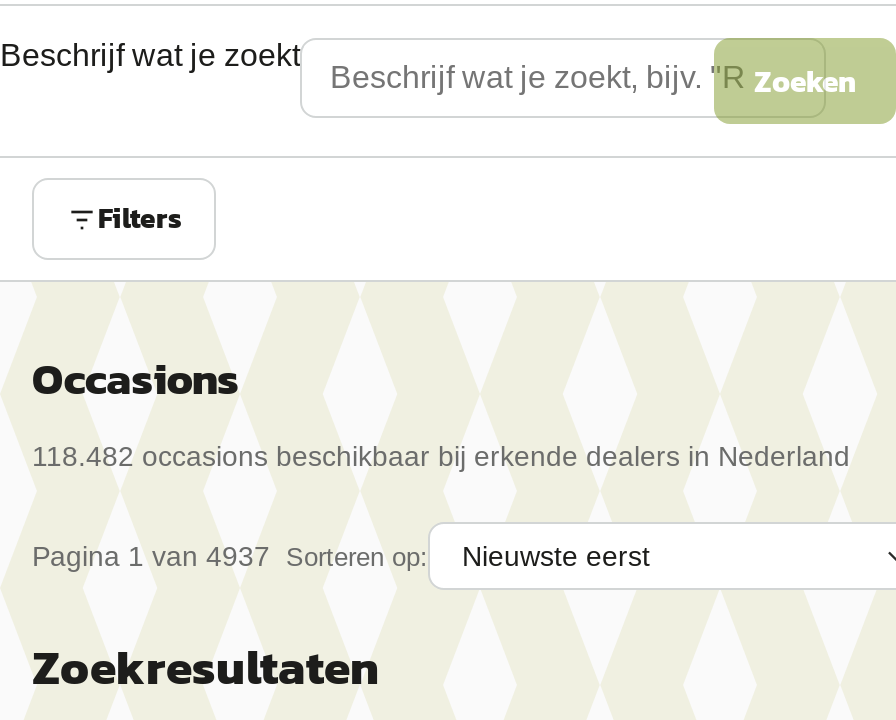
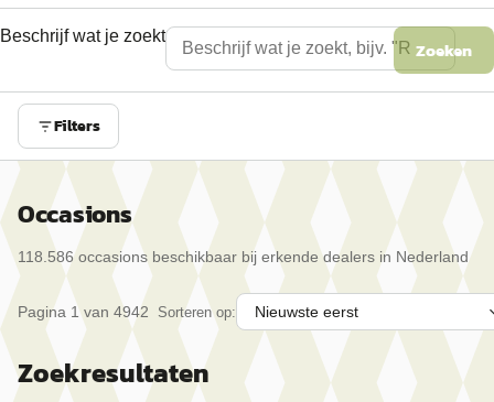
[32,440,850,472] 118.482 occasions beschikbaar bij erkende dealers in Nederland -> [18,248,469,265] 118.586 occasions beschikbaar bij erkende dealers in Nederland
[32,540,428,572] Pagina 1 van 4937 Sorteren op: -> [18,303,236,320] Pagina 1 van 4942 Sorteren op:

